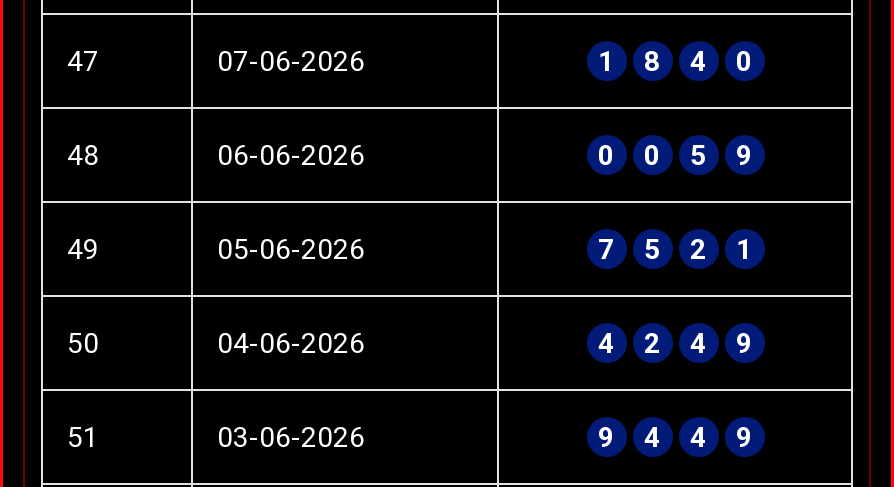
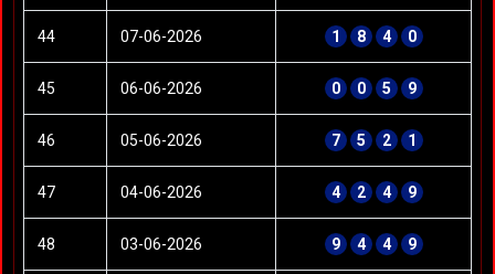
[67,45,99,77] 47 -> [38,28,55,45] 44
[67,139,99,171] 48 -> [38,80,55,97] 45
[67,233,99,265] 49 -> [38,131,55,149] 46
[67,327,99,359] 50 -> [38,183,55,201] 47
[67,421,99,453] 51 -> [38,235,55,253] 48

